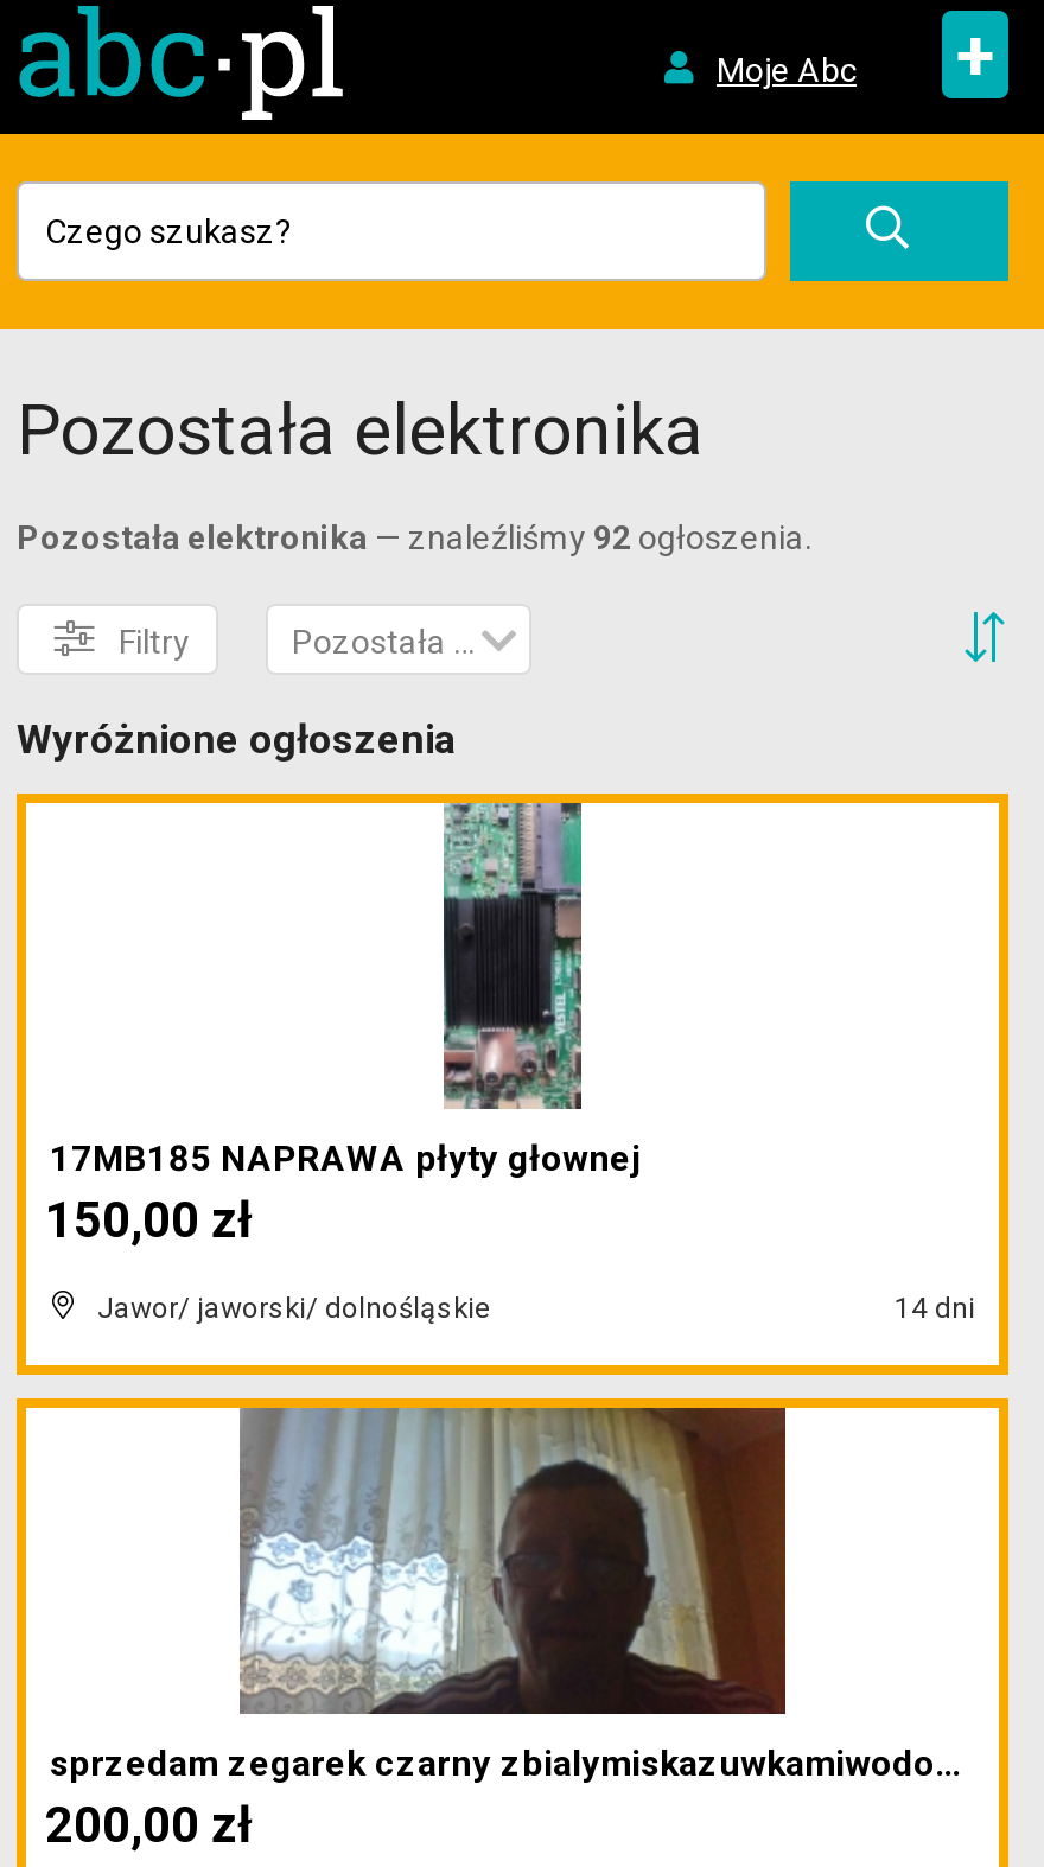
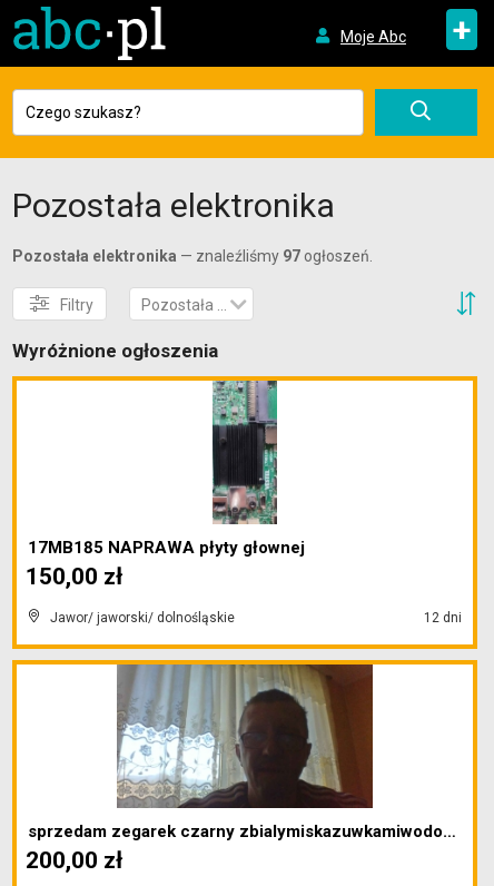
[17,518,811,556] Pozostała elektronika — znaleźliśmy 92 ogłoszenia. -> [12,247,373,265] Pozostała elektronika — znaleźliśmy 97 ogłoszeń.
[887,1292,975,1325] 14 dni -> [421,610,462,626] 12 dni

